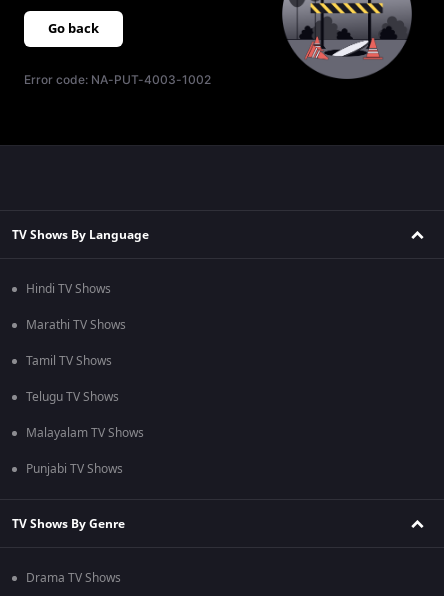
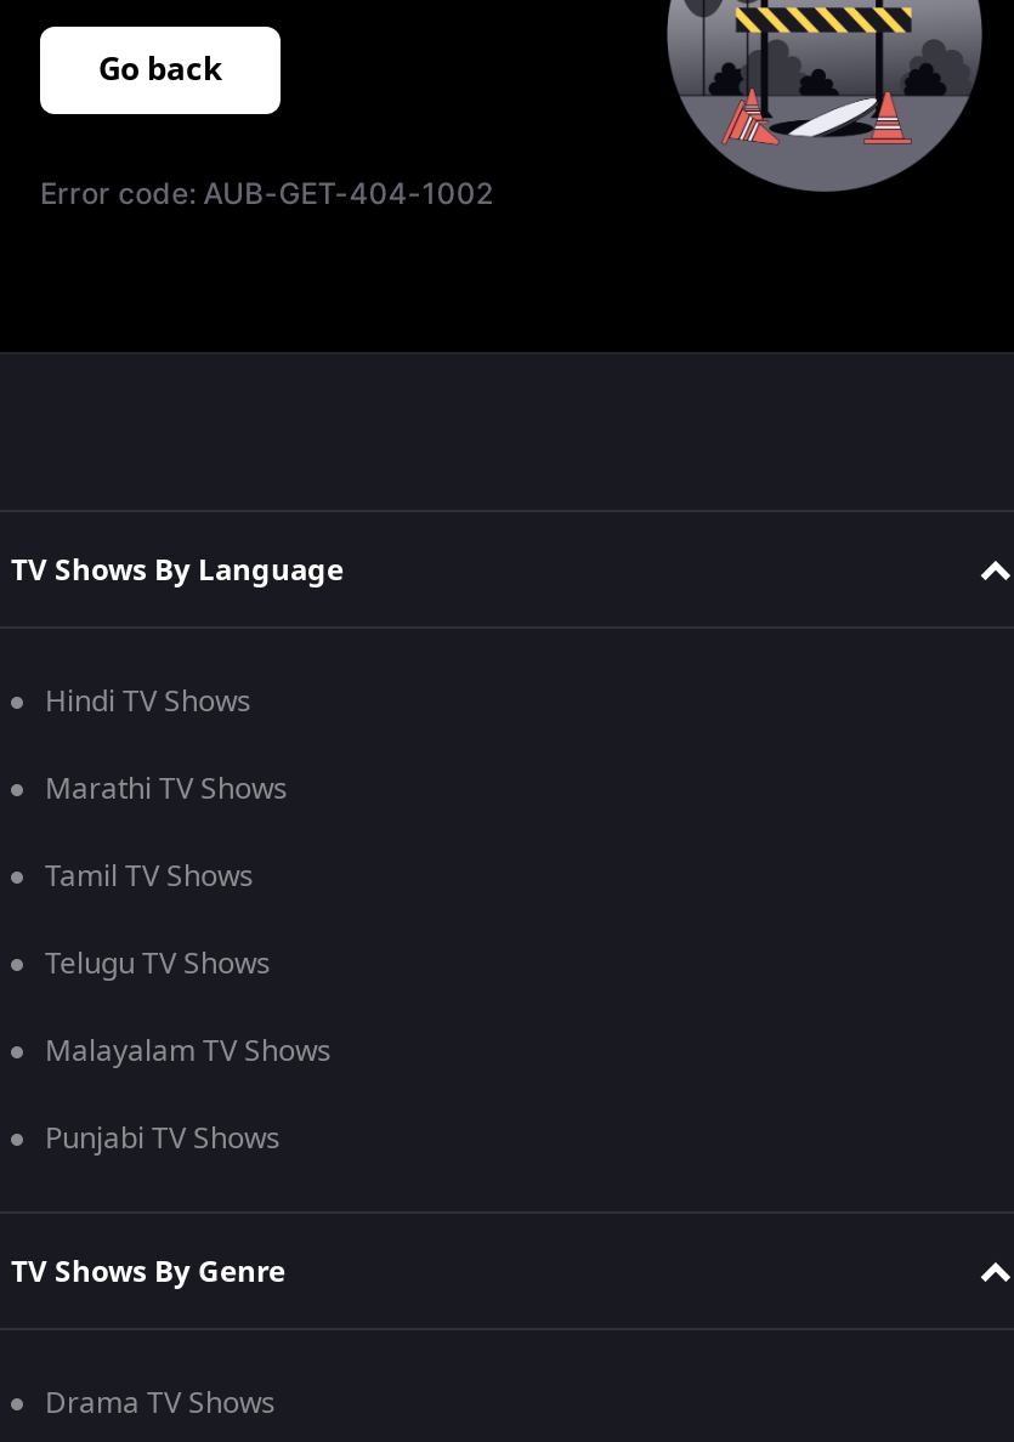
[24,72,211,87] Error code: NA-PUT-4003-1002 -> [40,175,493,211] Error code: AUB-GET-404-1002

